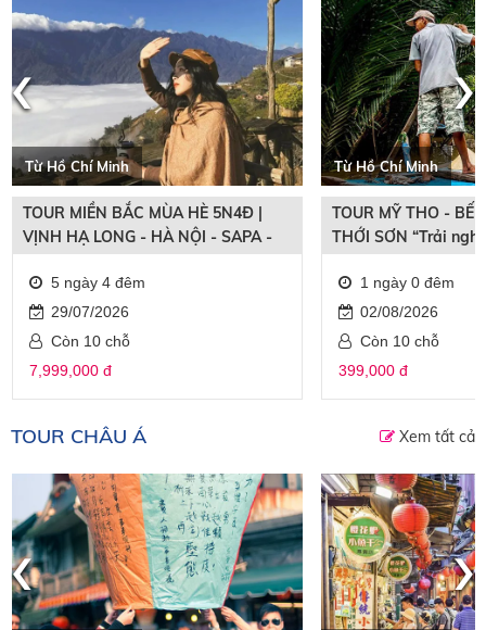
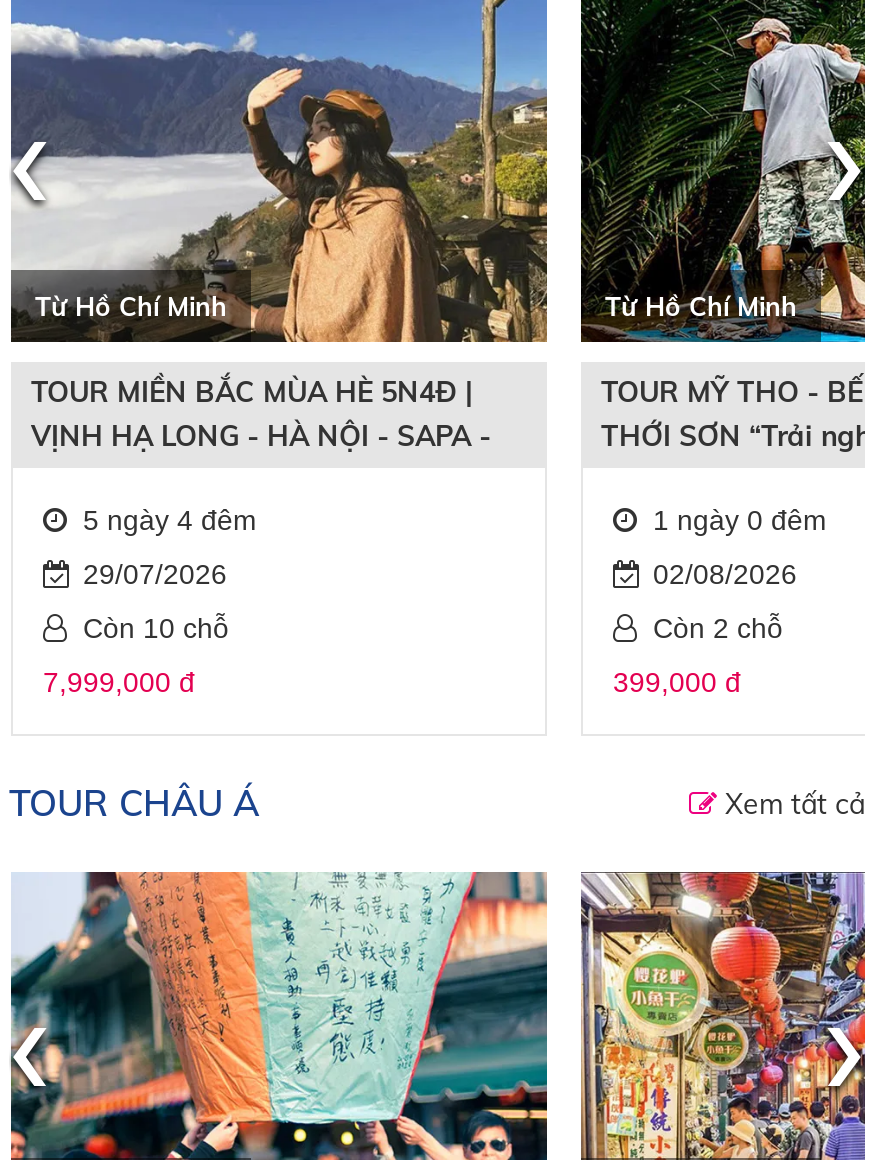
[360,333,439,350] Còn 10 chỗ -> [653,613,783,645] Còn 2 chỗ

